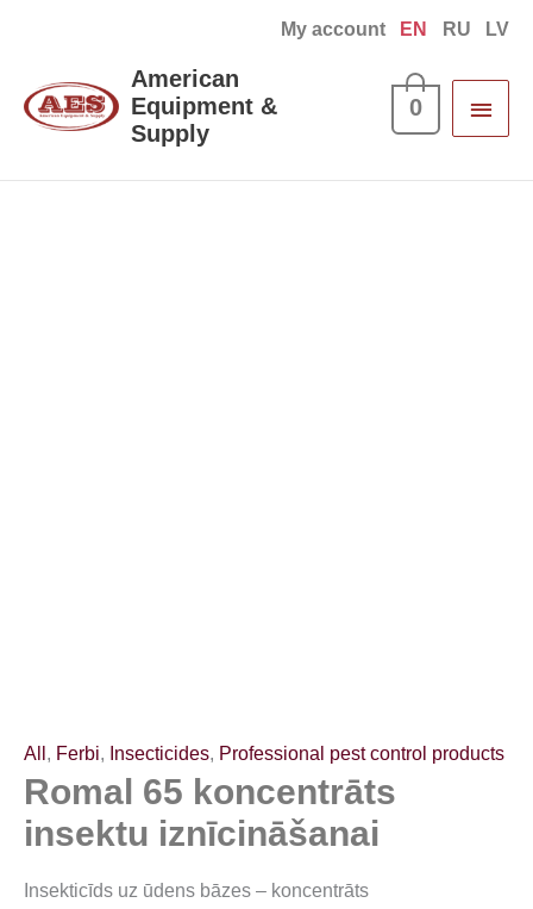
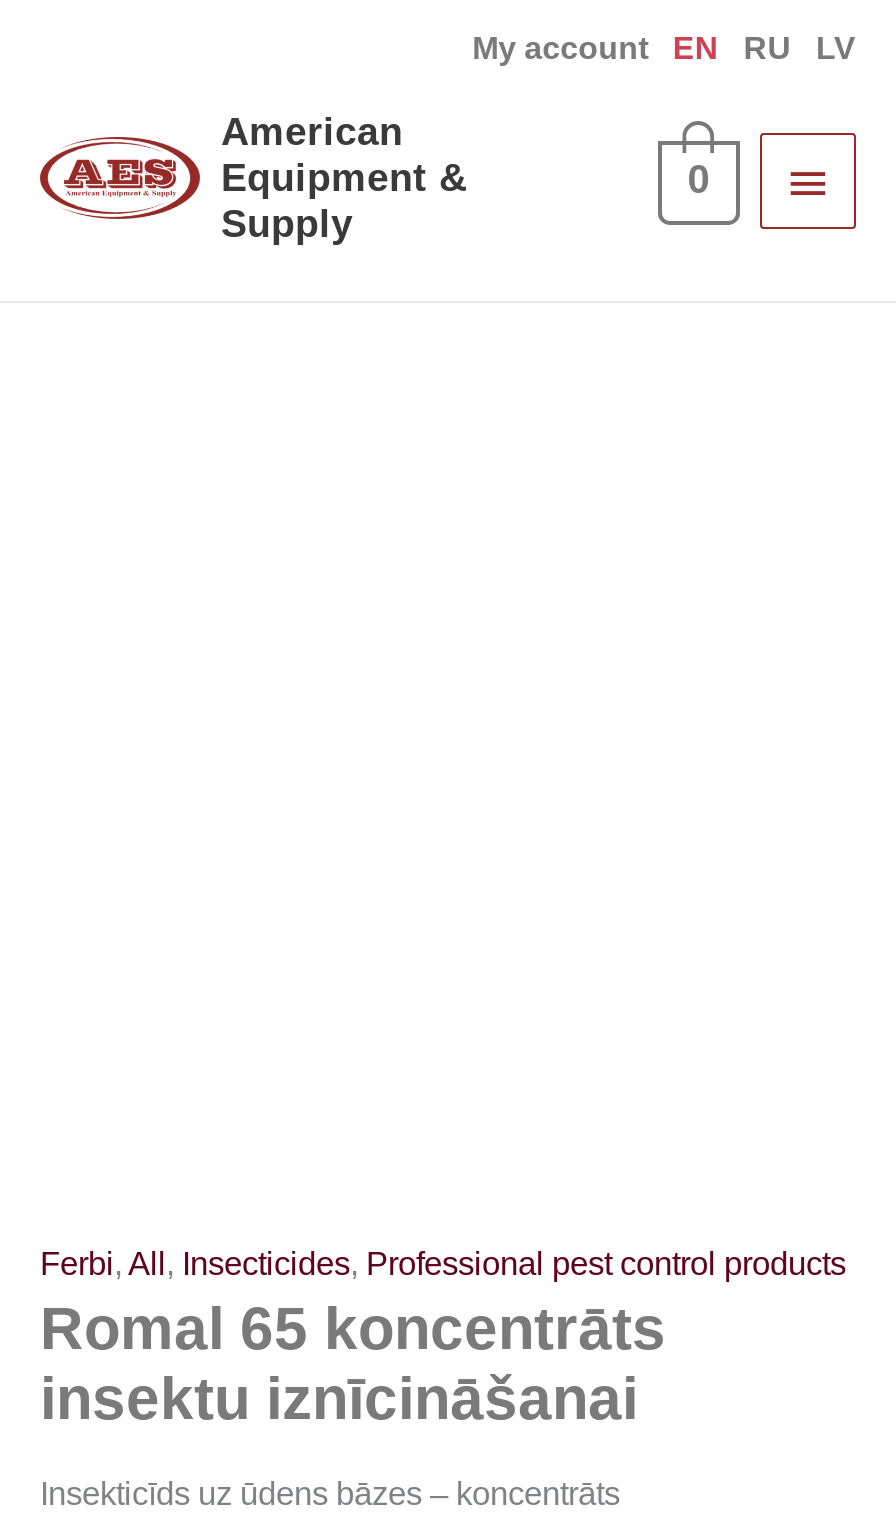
[24,743,504,764] All, Ferbi, Insecticides, Professional pest control products -> [40,1246,846,1282] Ferbi, All, Insecticides, Professional pest control products

